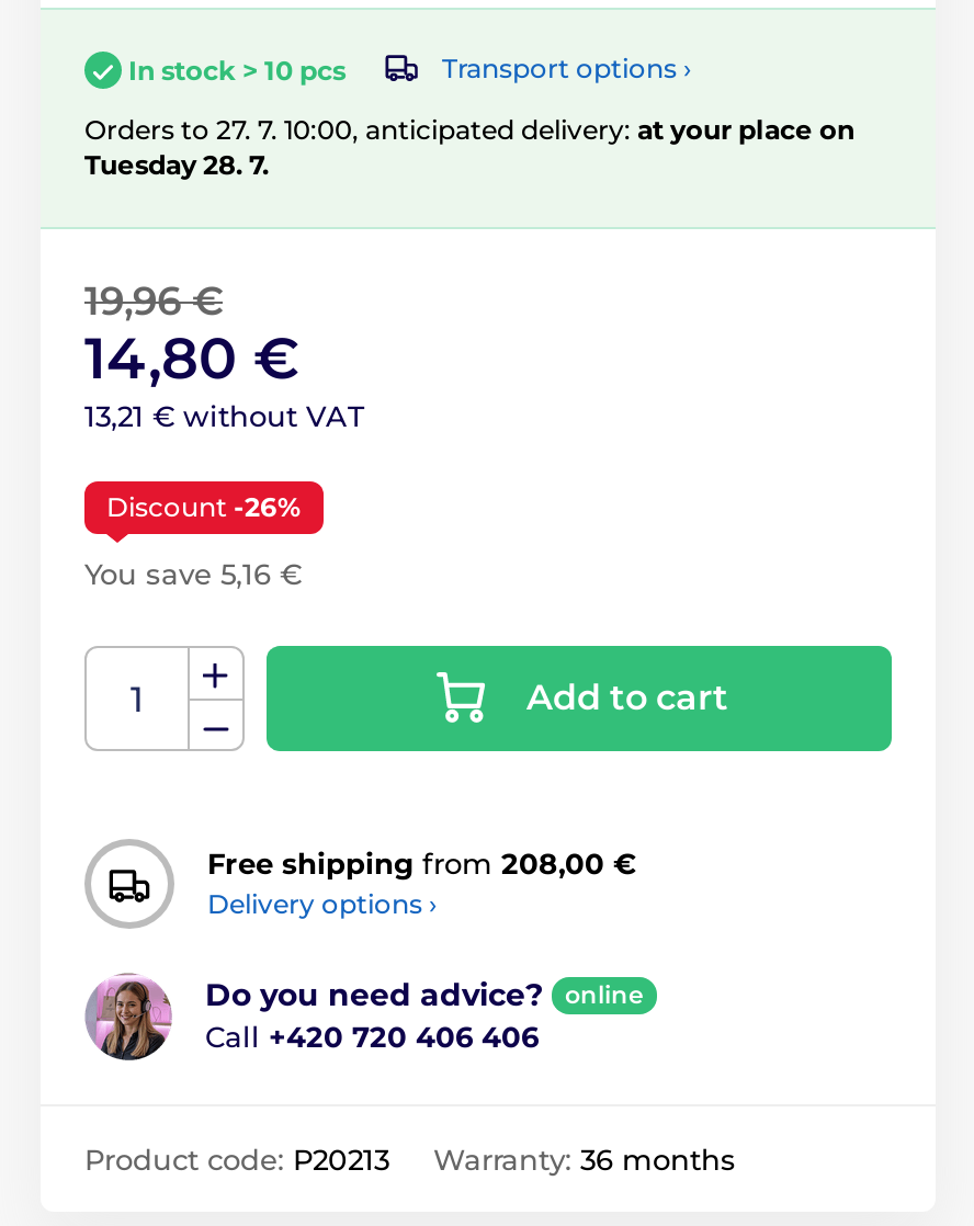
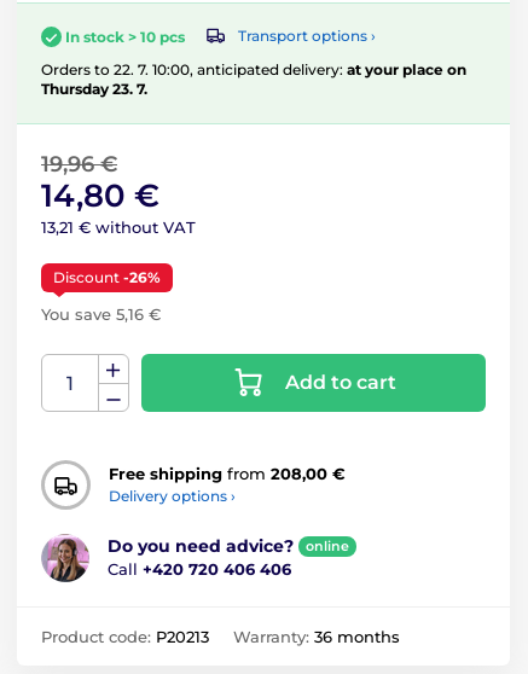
[84,113,854,181] Orders to 27. 7. 10:00, anticipated delivery: at your place on | Tuesday 28. 7. -> [41,60,466,98] Orders to 22. 7. 10:00, anticipated delivery: at your place on | Thursday 23. 7.

